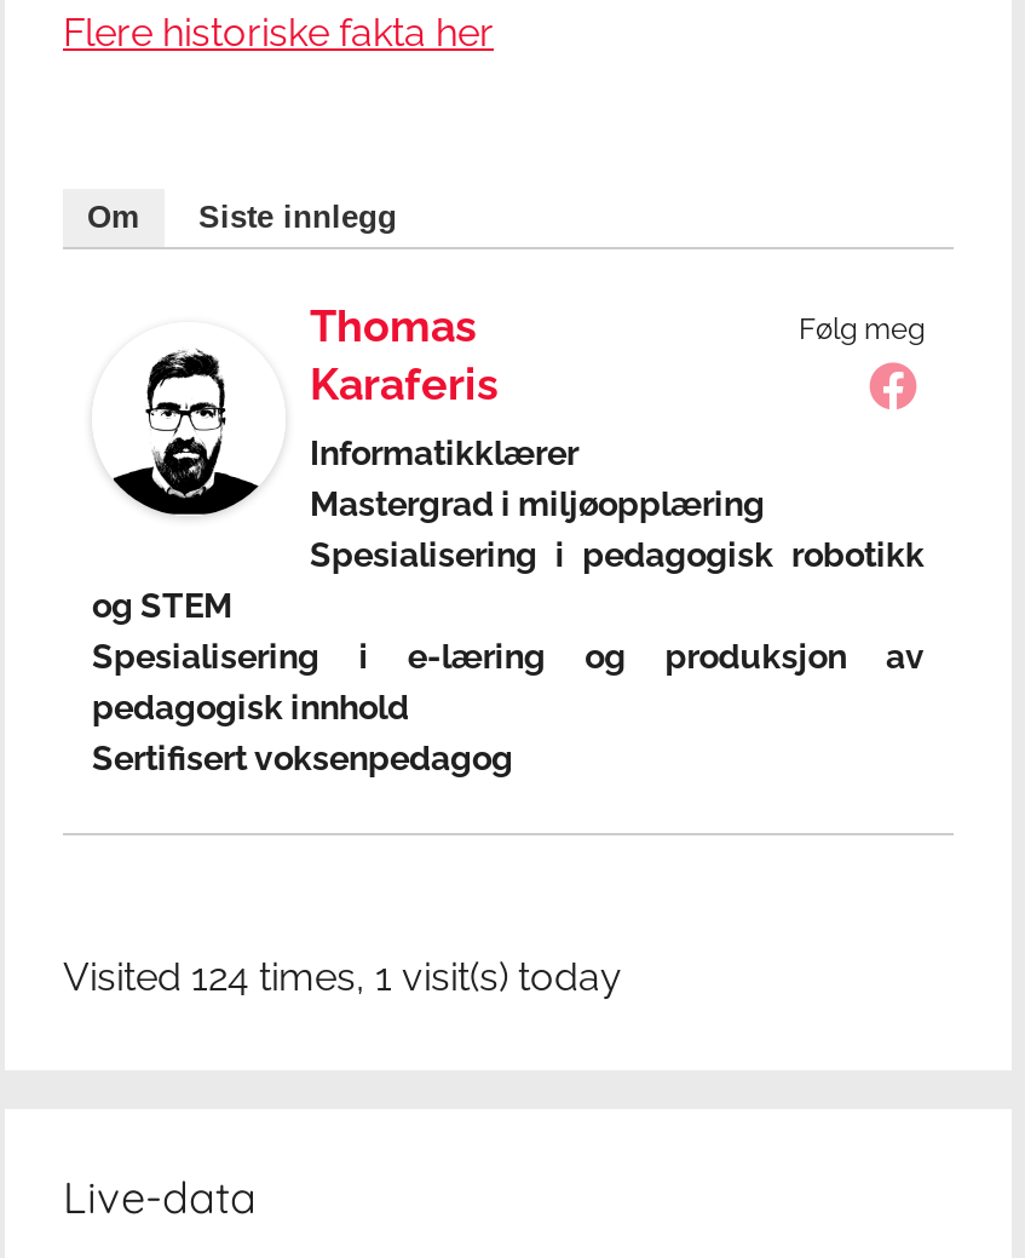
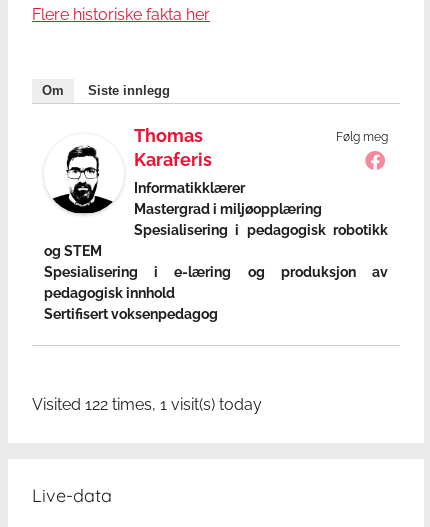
[63,954,622,1000] Visited 124 times, 1 visit(s) today -> [32,395,262,414] Visited 122 times, 1 visit(s) today

